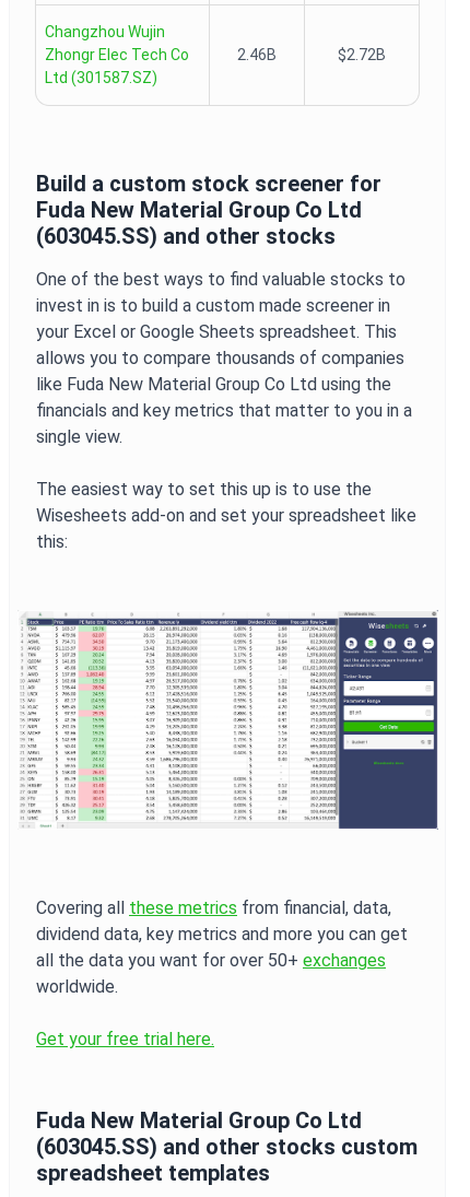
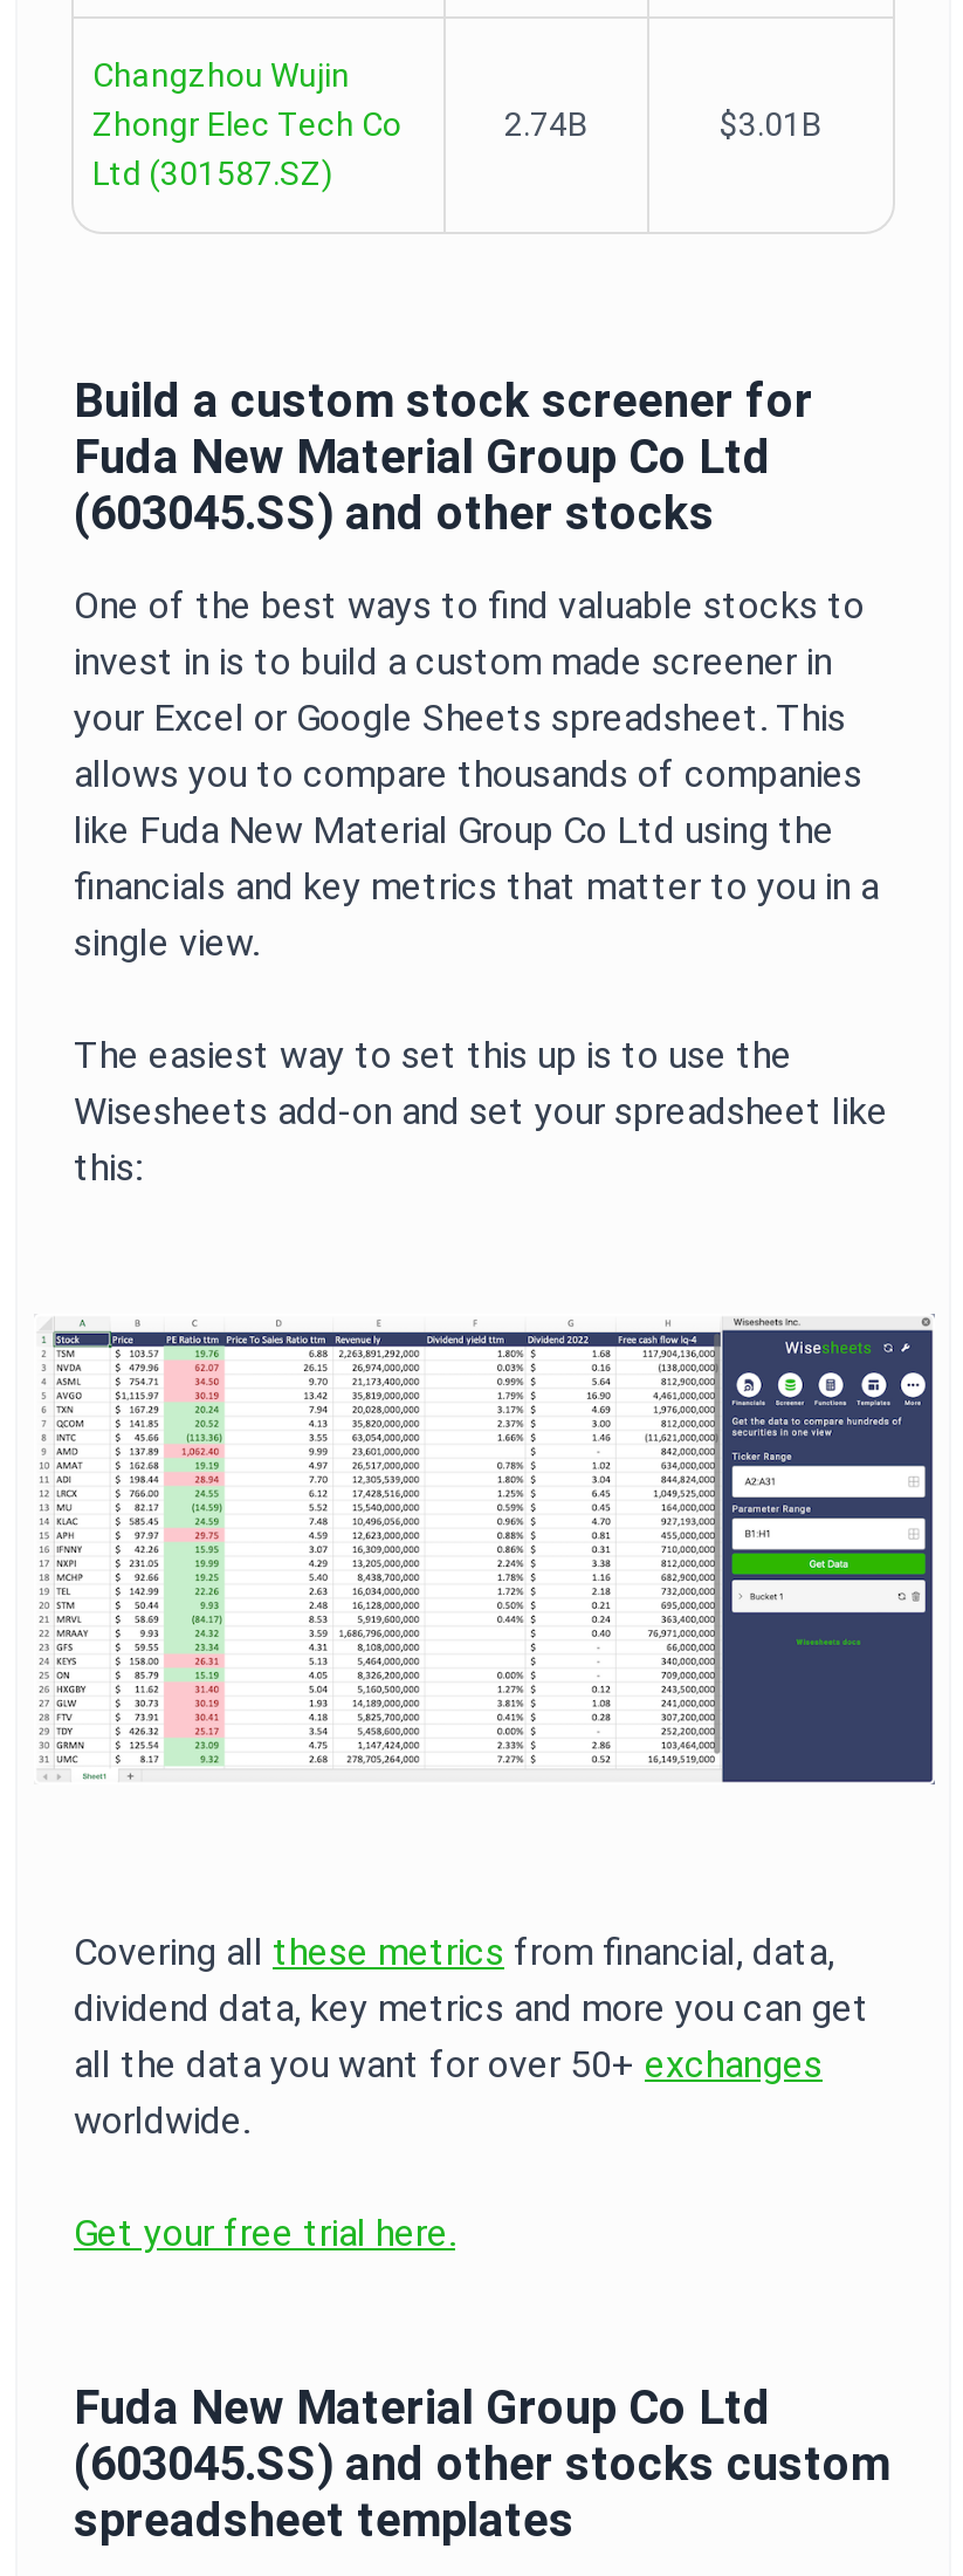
[237,46,386,63] 2.46B | $2.72B -> [504,105,823,143] 2.74B | $3.01B

